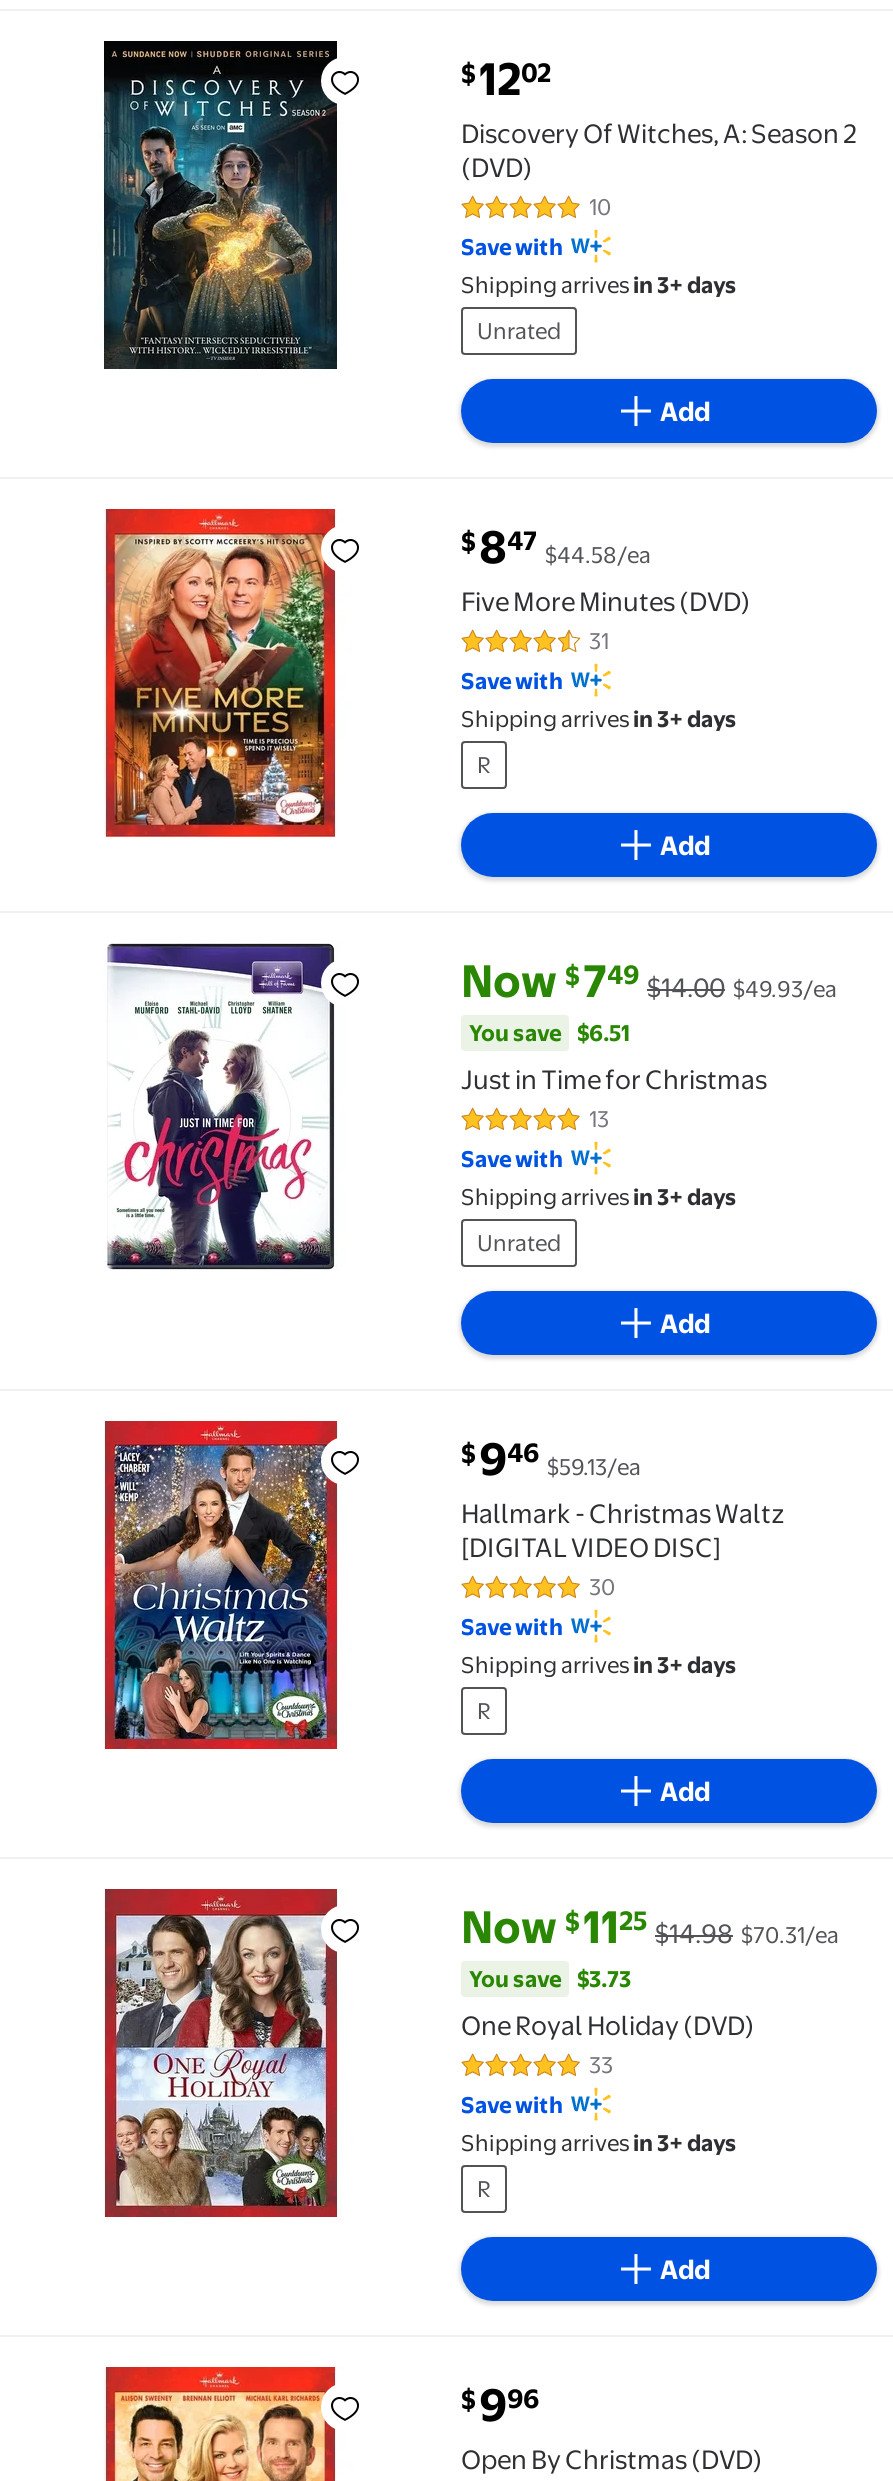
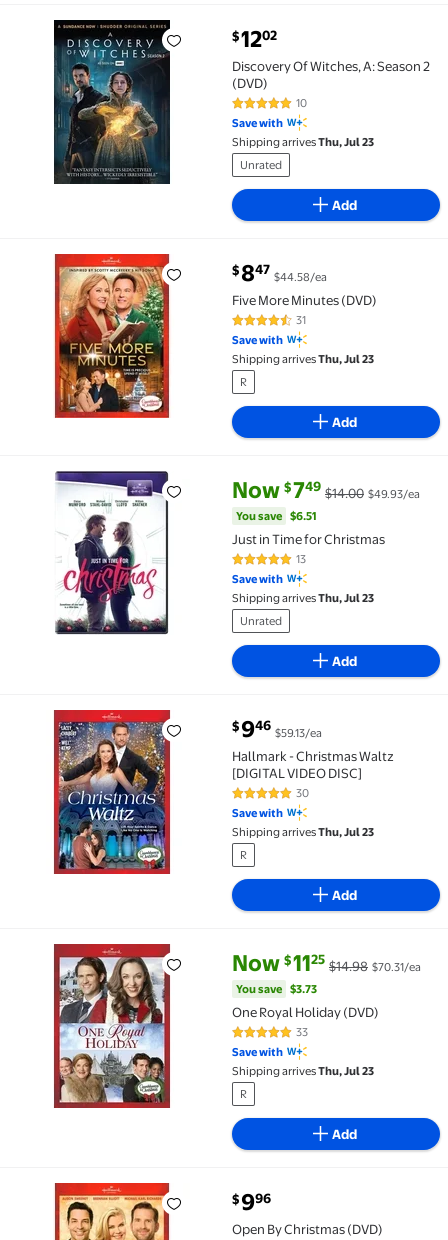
[461,271,737,299] Shipping arrives in 3+ days -> [232,135,374,149] Shipping arrives Thu, Jul 23
[461,705,737,733] Shipping arrives in 3+ days -> [232,352,374,366] Shipping arrives Thu, Jul 23
[461,1183,737,1211] Shipping arrives in 3+ days -> [232,591,374,605] Shipping arrives Thu, Jul 23
[461,1651,737,1679] Shipping arrives in 3+ days -> [232,825,374,839] Shipping arrives Thu, Jul 23
[461,2129,737,2157] Shipping arrives in 3+ days -> [232,1064,374,1078] Shipping arrives Thu, Jul 23

